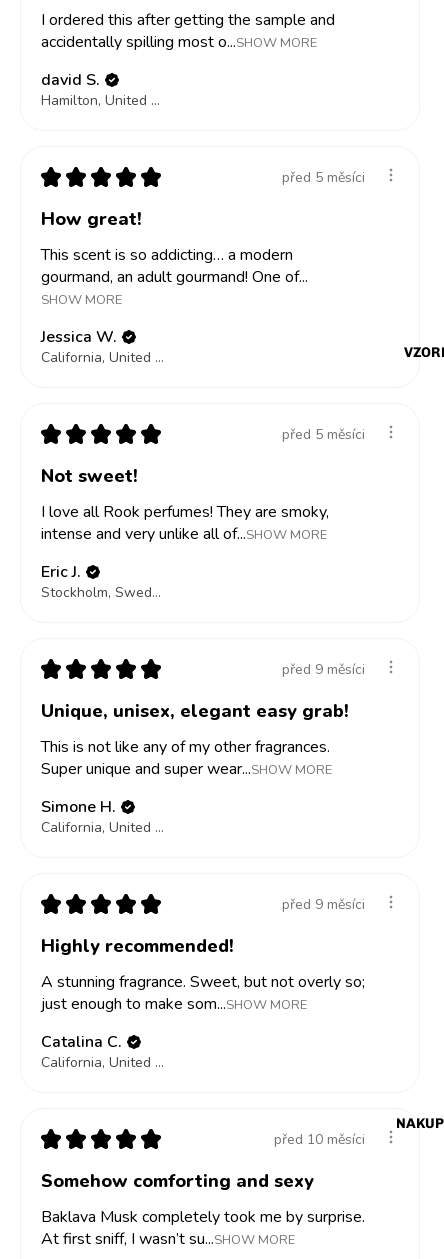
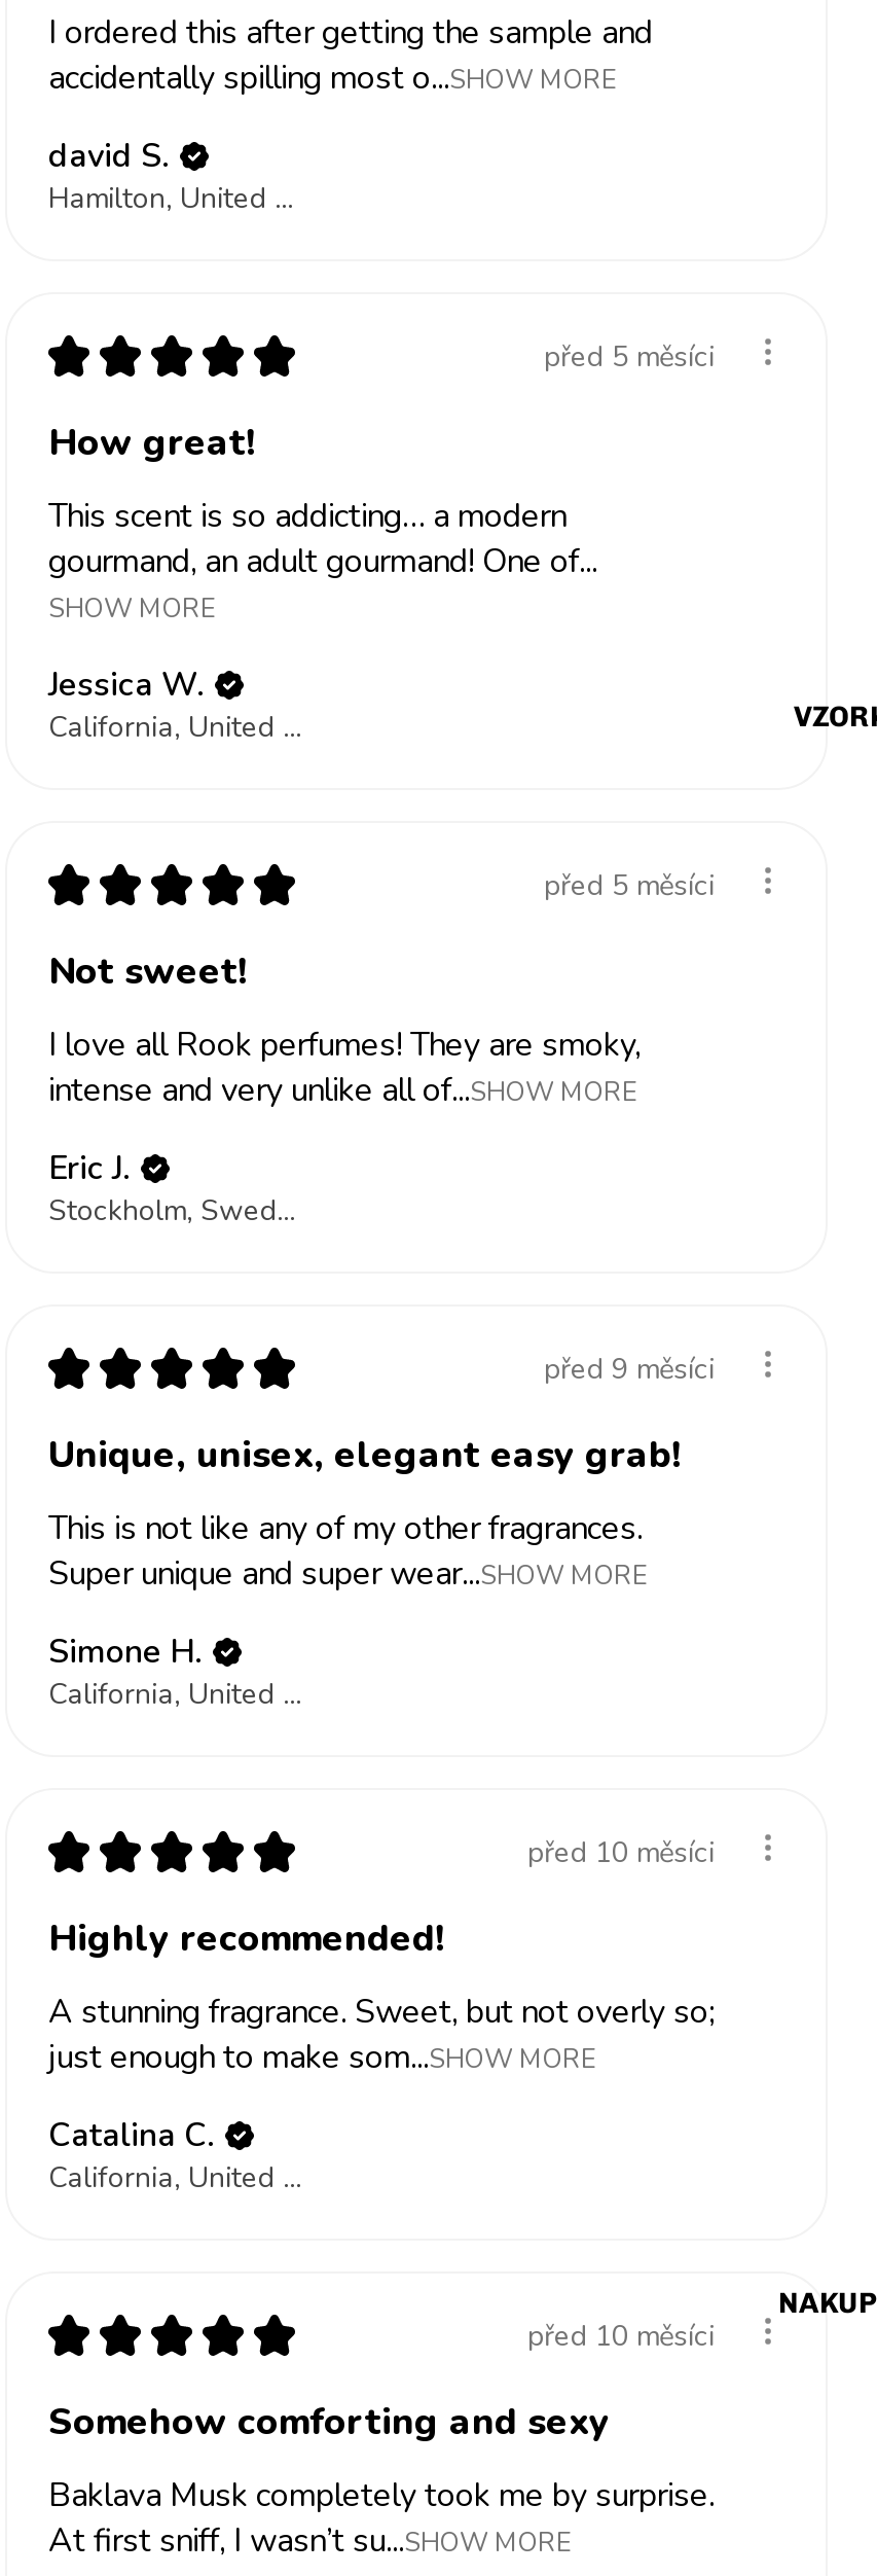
[282,894,365,913] před 9 měsíci -> [527,1832,715,1871] před 10 měsíci

